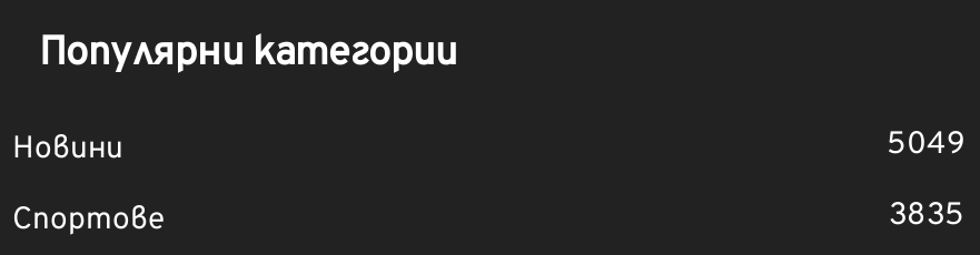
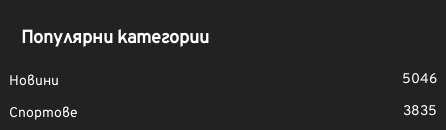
[887,126,964,164] 5049 -> [402,71,437,88] 5046

